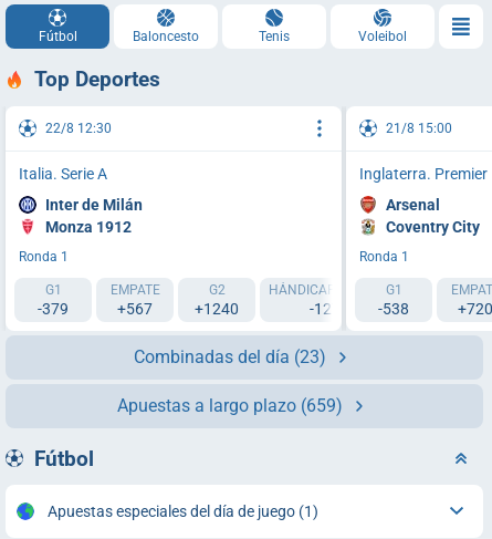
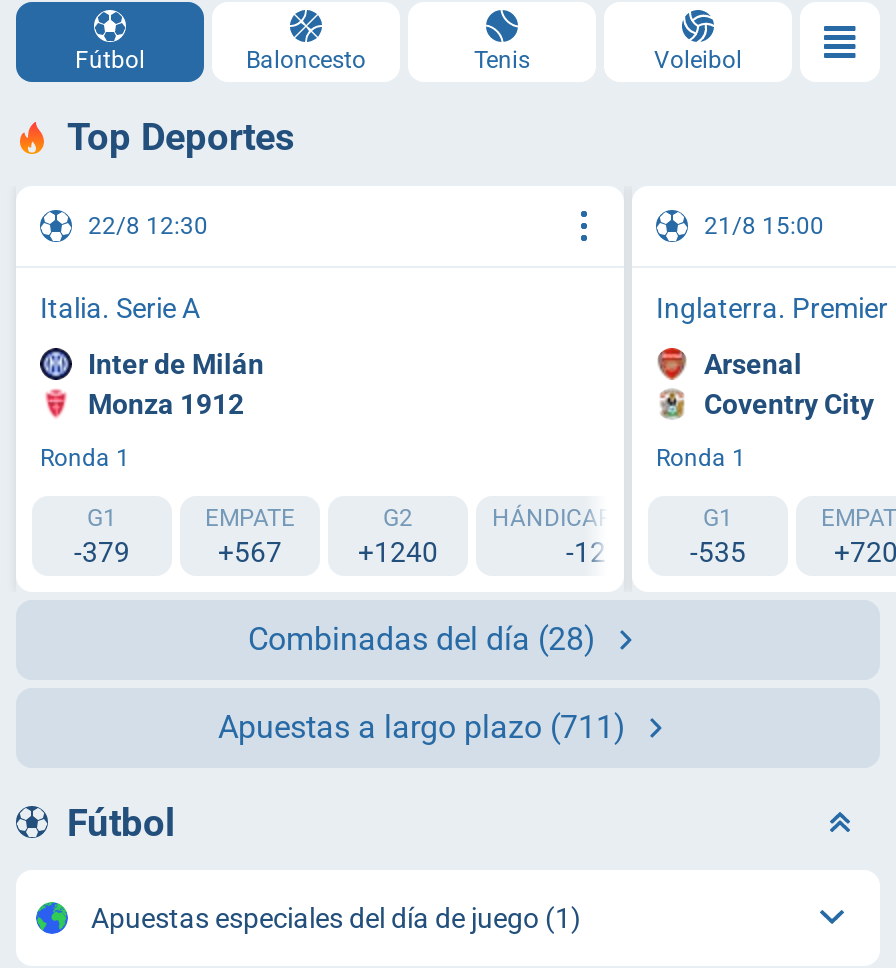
[378,299,409,317] -538 -> [690,535,746,567] -535
[134,346,326,367] Combinadas del día (23) -> [248,619,596,657] Combinadas del día (28)
[117,395,343,416] Apuestas a largo plazo (659) -> [218,707,626,745] Apuestas a largo plazo (711)

